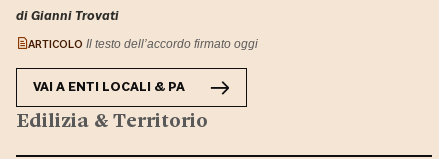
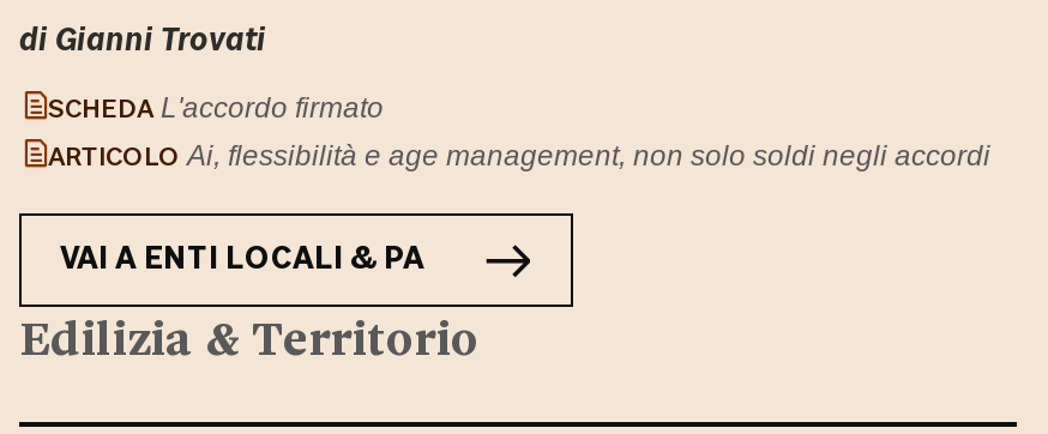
[28,37,258,52] ARTICOLO Il testo dell’accordo firmato oggi -> [48,92,990,176] SCHEDA L'accordo firmato | ARTICOLO Ai, flessibilità e age management, non solo soldi negli accordi

